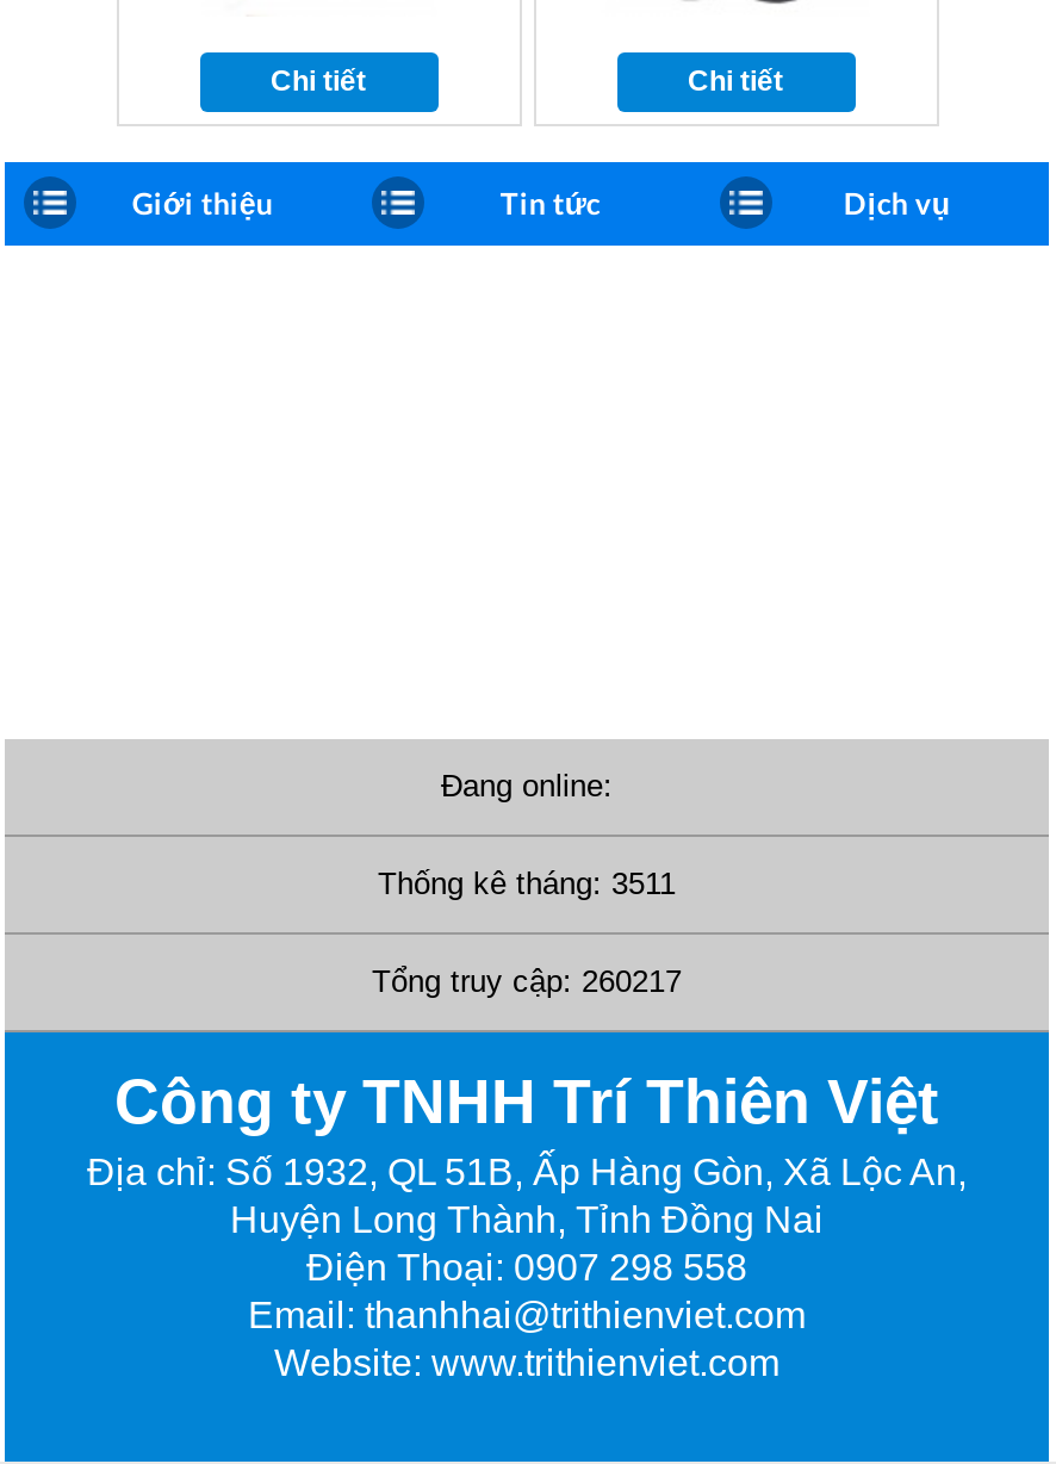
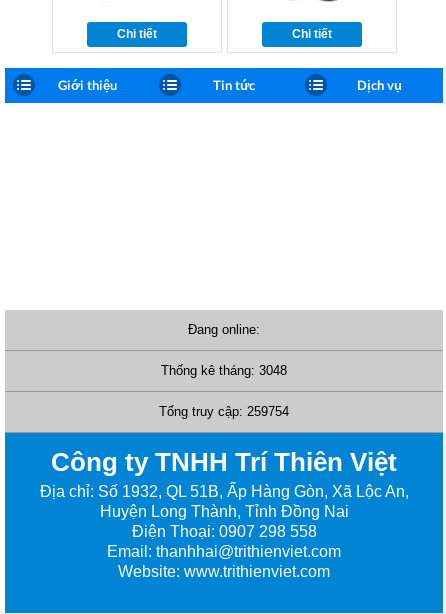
[378,866,676,902] Thống kê tháng: 3511 -> [161,363,287,378] Thống kê tháng: 3048
[372,964,682,1000] Tổng truy cập: 260217 -> [159,404,289,419] Tổng truy cập: 259754

